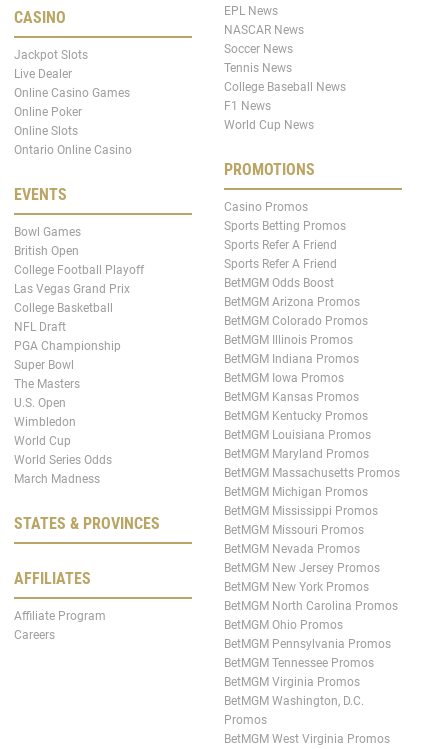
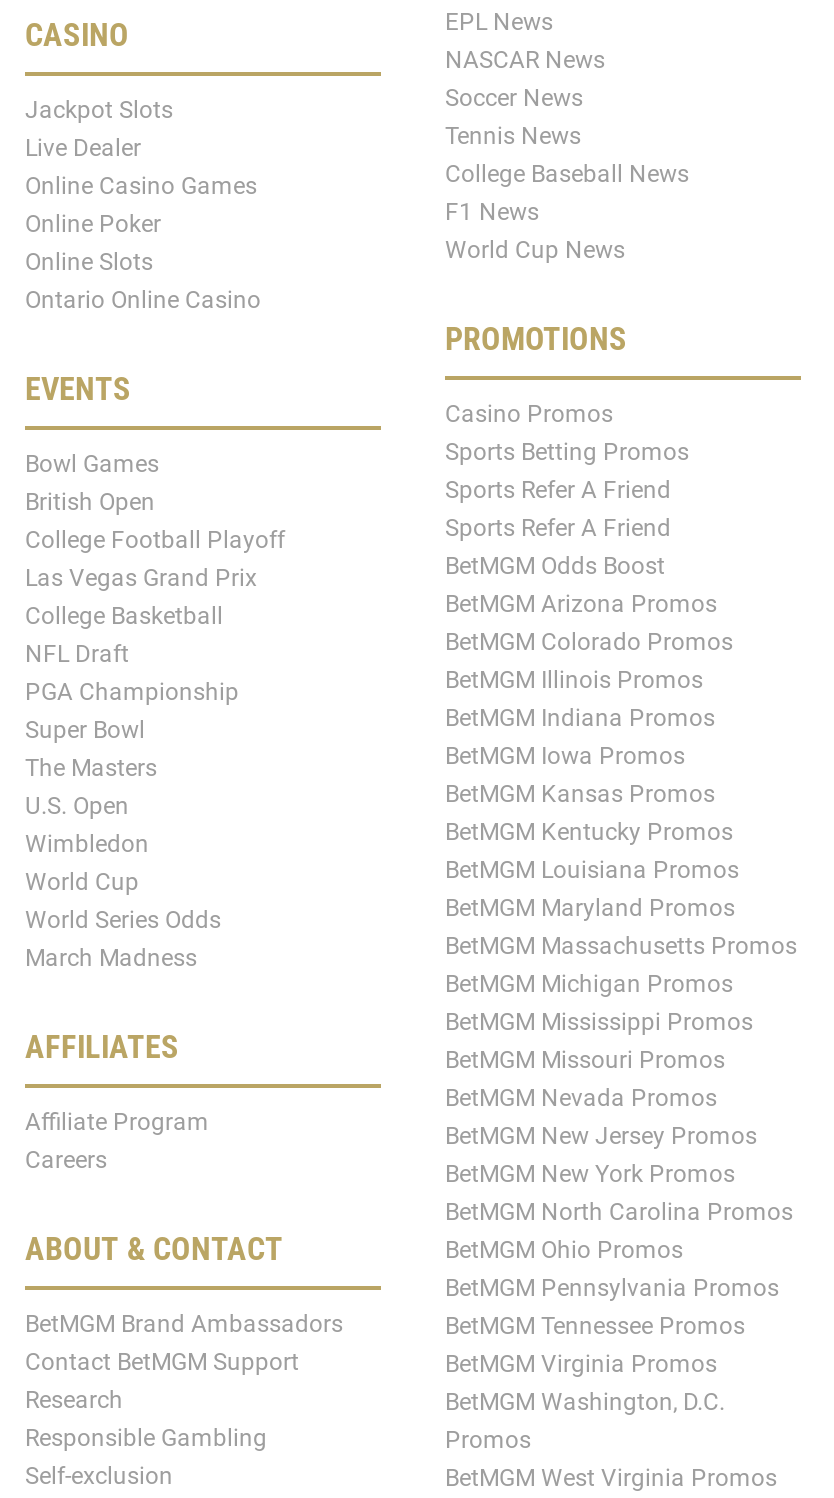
[14,514,160,533] STATES & PROVINCES -> none
moved [14,569,106,642] -> [25,1028,209,1174]: AFFILIATES | Affiliate Program | Careers
none -> [25,1230,343,1490] ABOUT & CONTACT | BetMGM Brand Ambassadors | Contact BetMGM Support | Research | Responsible Gambling | Self-exclusion

